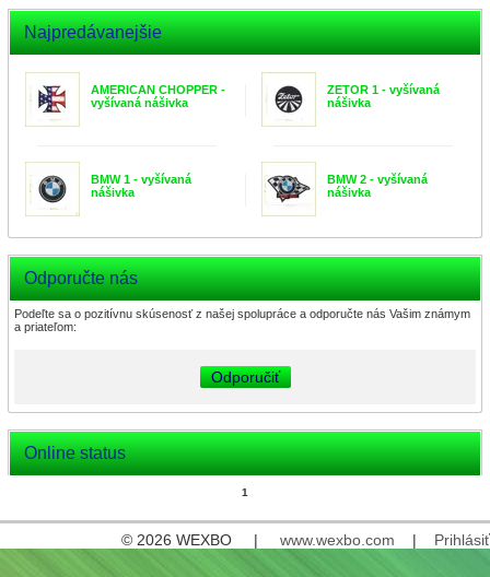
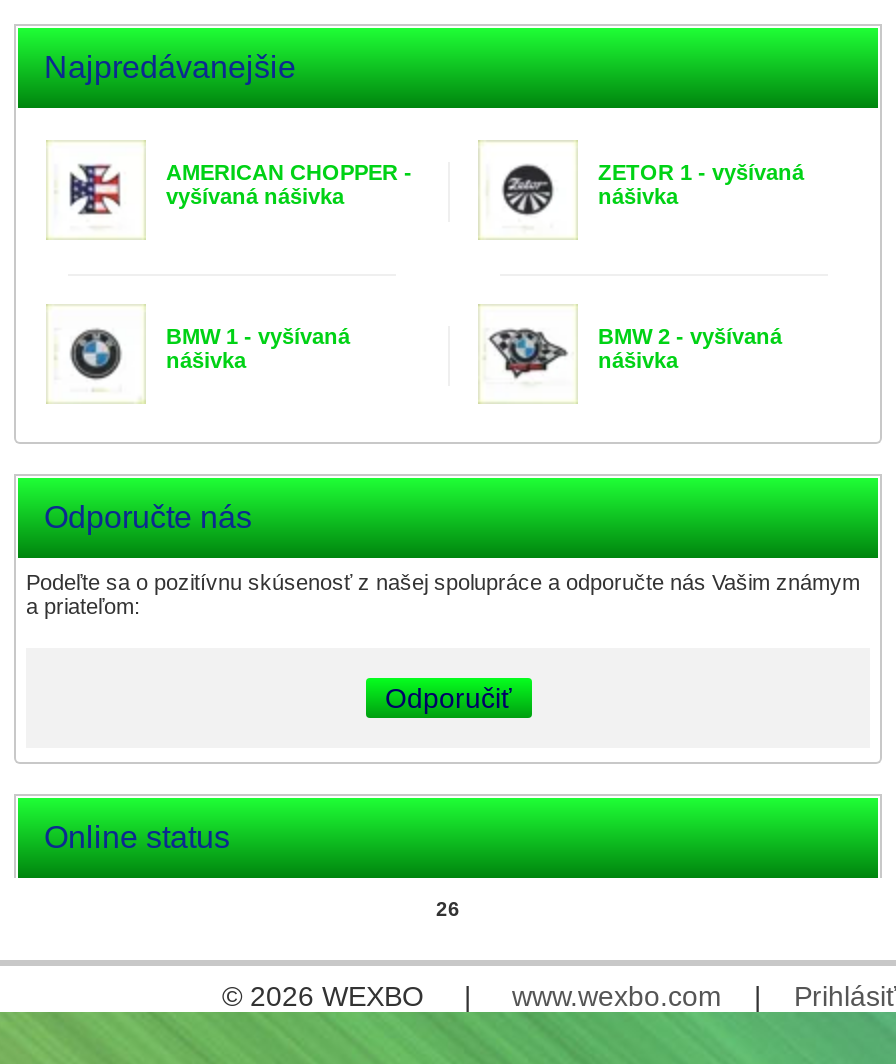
[242,487,248,499] 1 -> [436,899,460,921] 26

